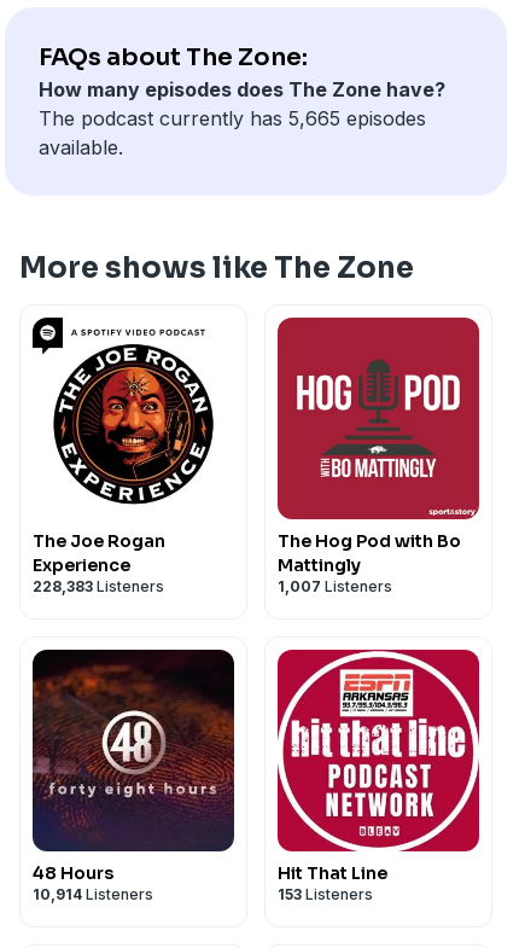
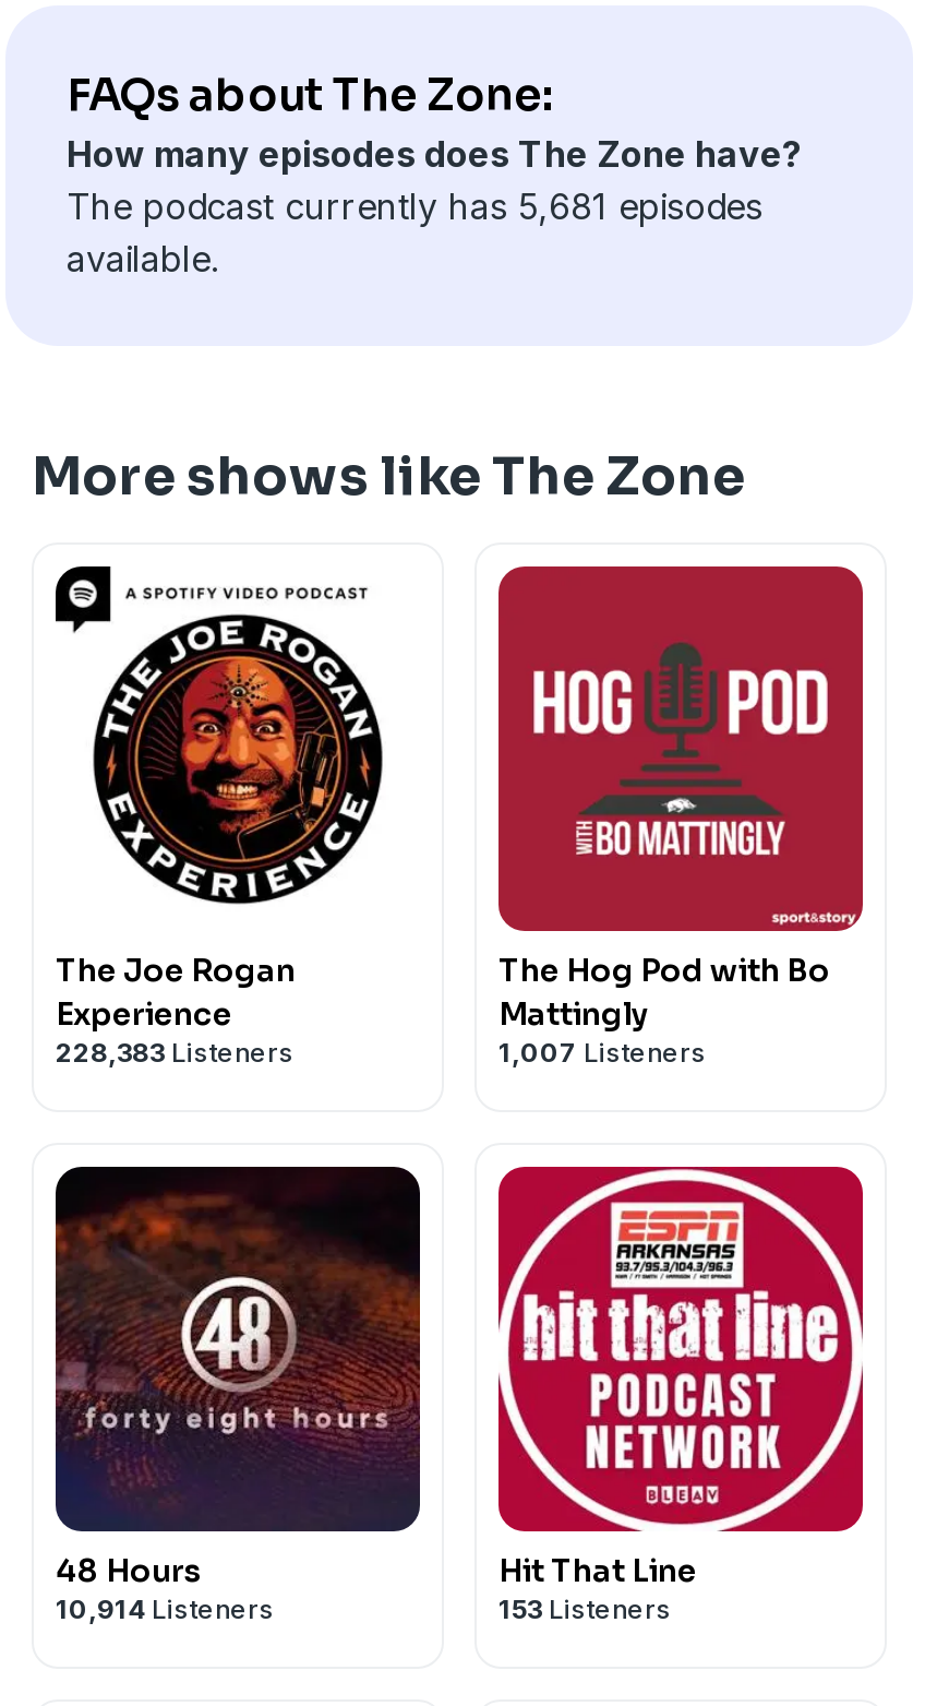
[39,106,426,130] The podcast currently has 5,665 episodes -> [67,184,762,228] The podcast currently has 5,681 episodes

